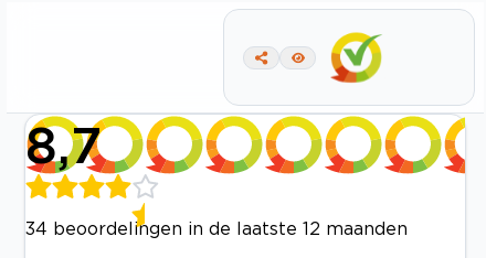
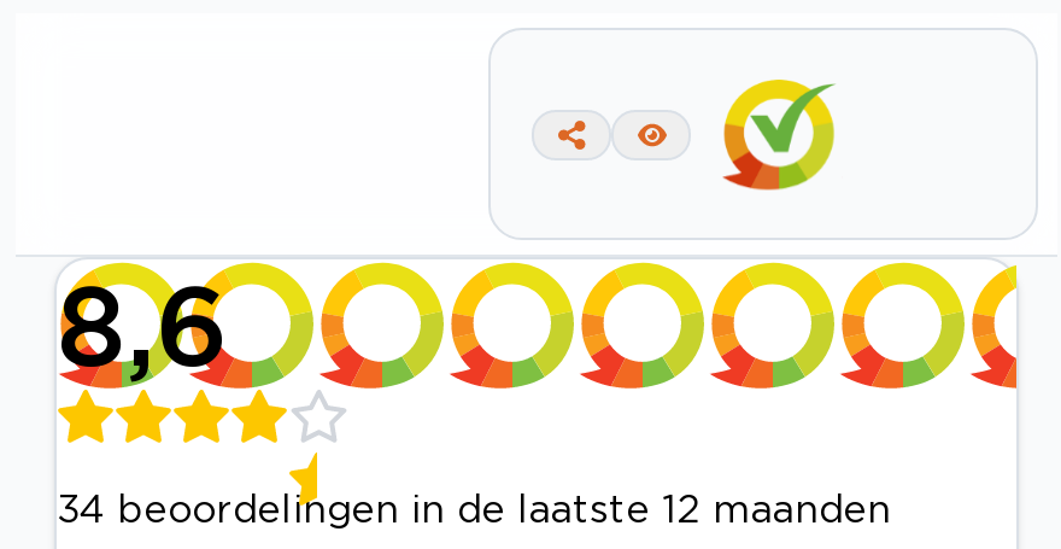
[25,117,102,172] 8,7 -> [57,264,230,385] 8,6

